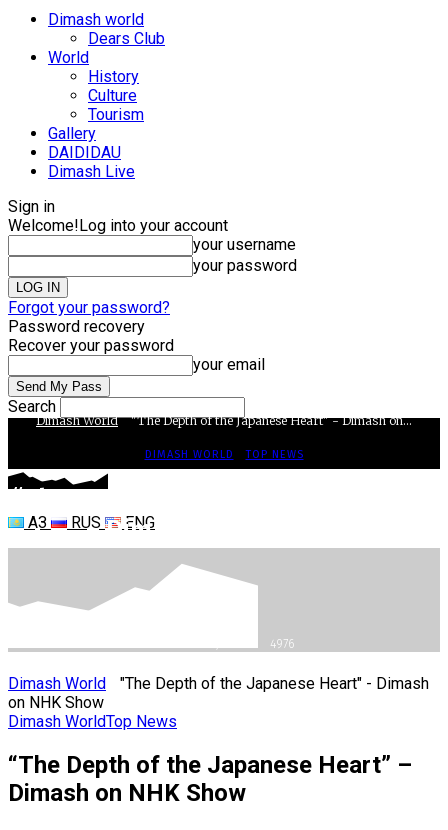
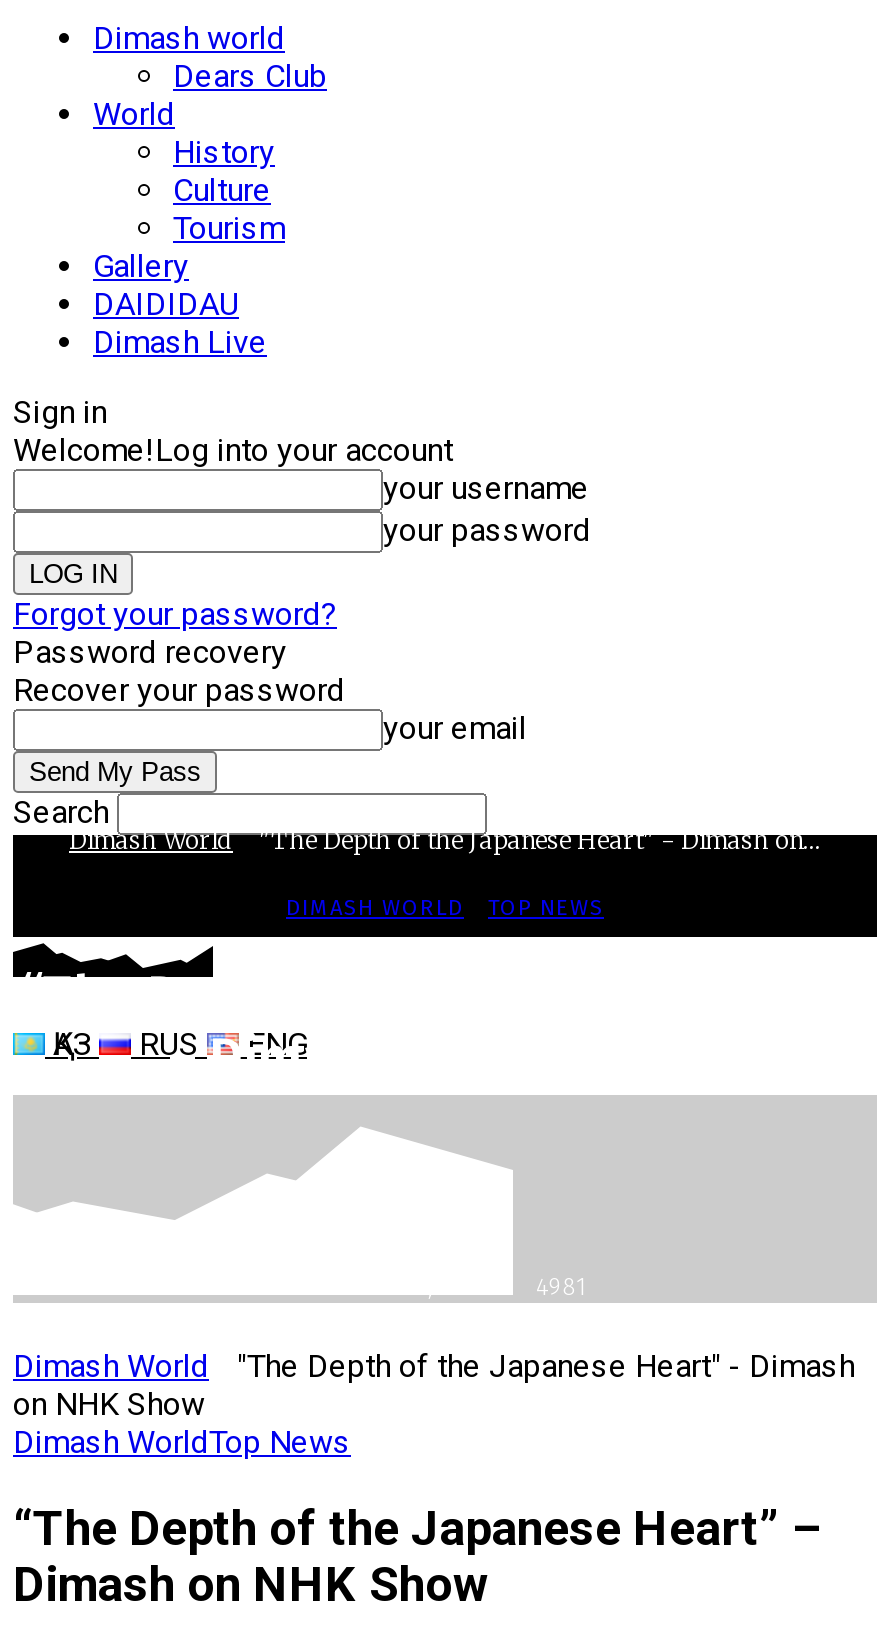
[270,637,294,651] 4976 -> [536,1272,586,1300] 4981

